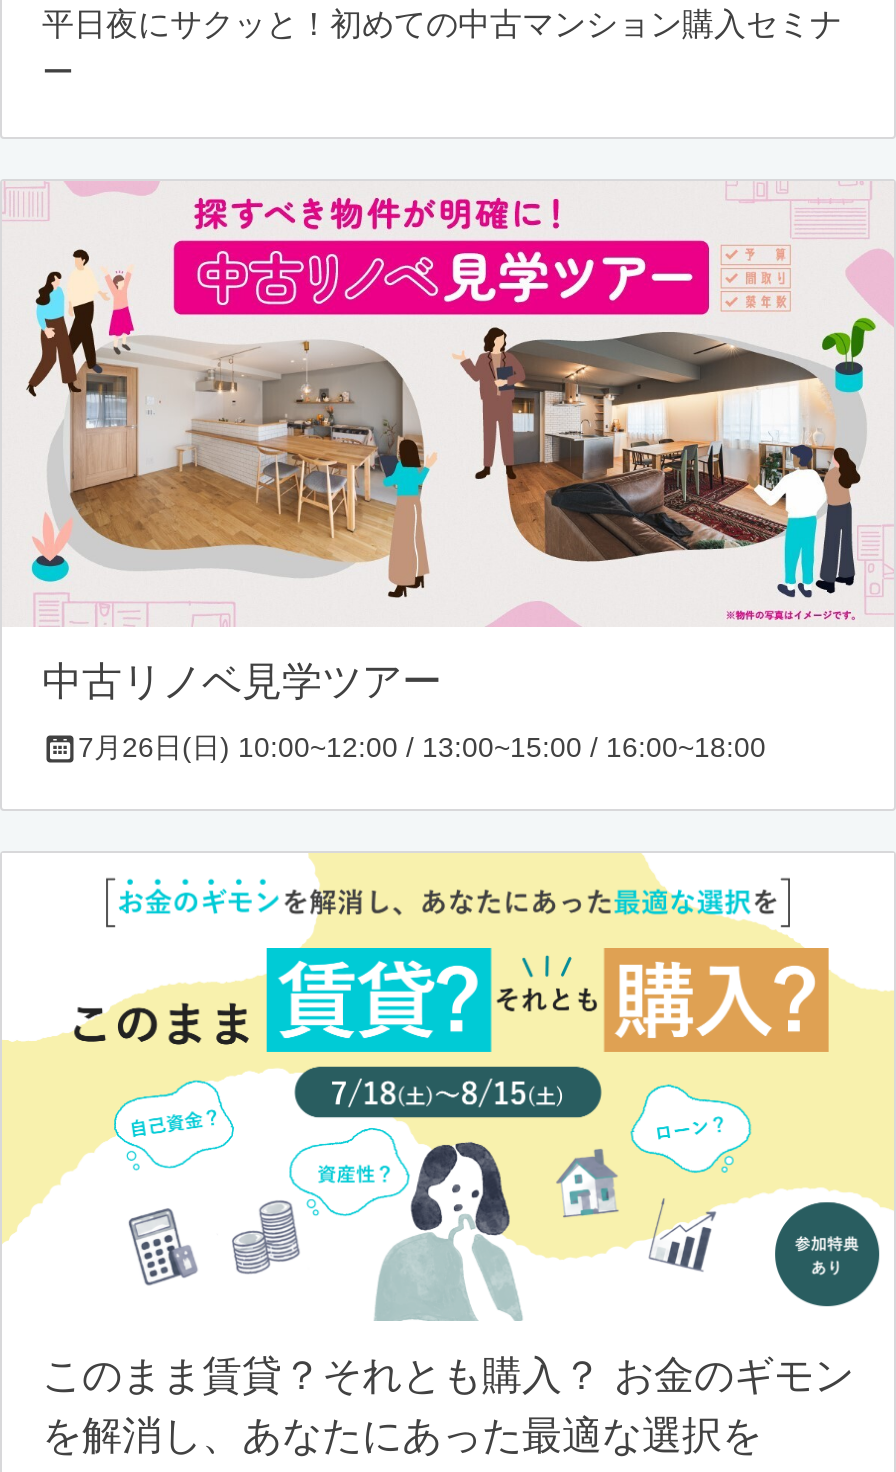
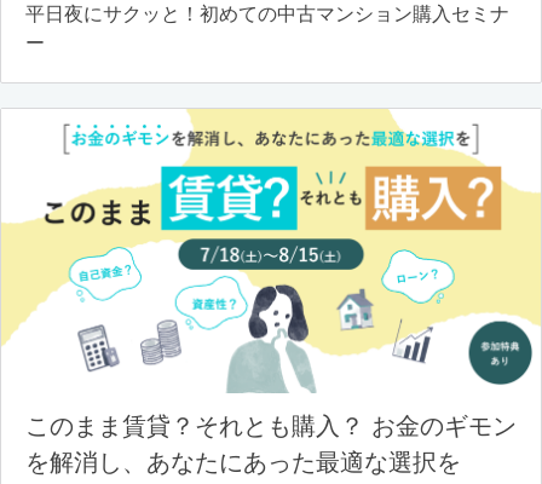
[6,182,890,763] [image] | 中古リノベ見学ツアー | 7月26日(日) 10:00~12:00 / 13:00~15:00 / 16:00~18:00 -> none

